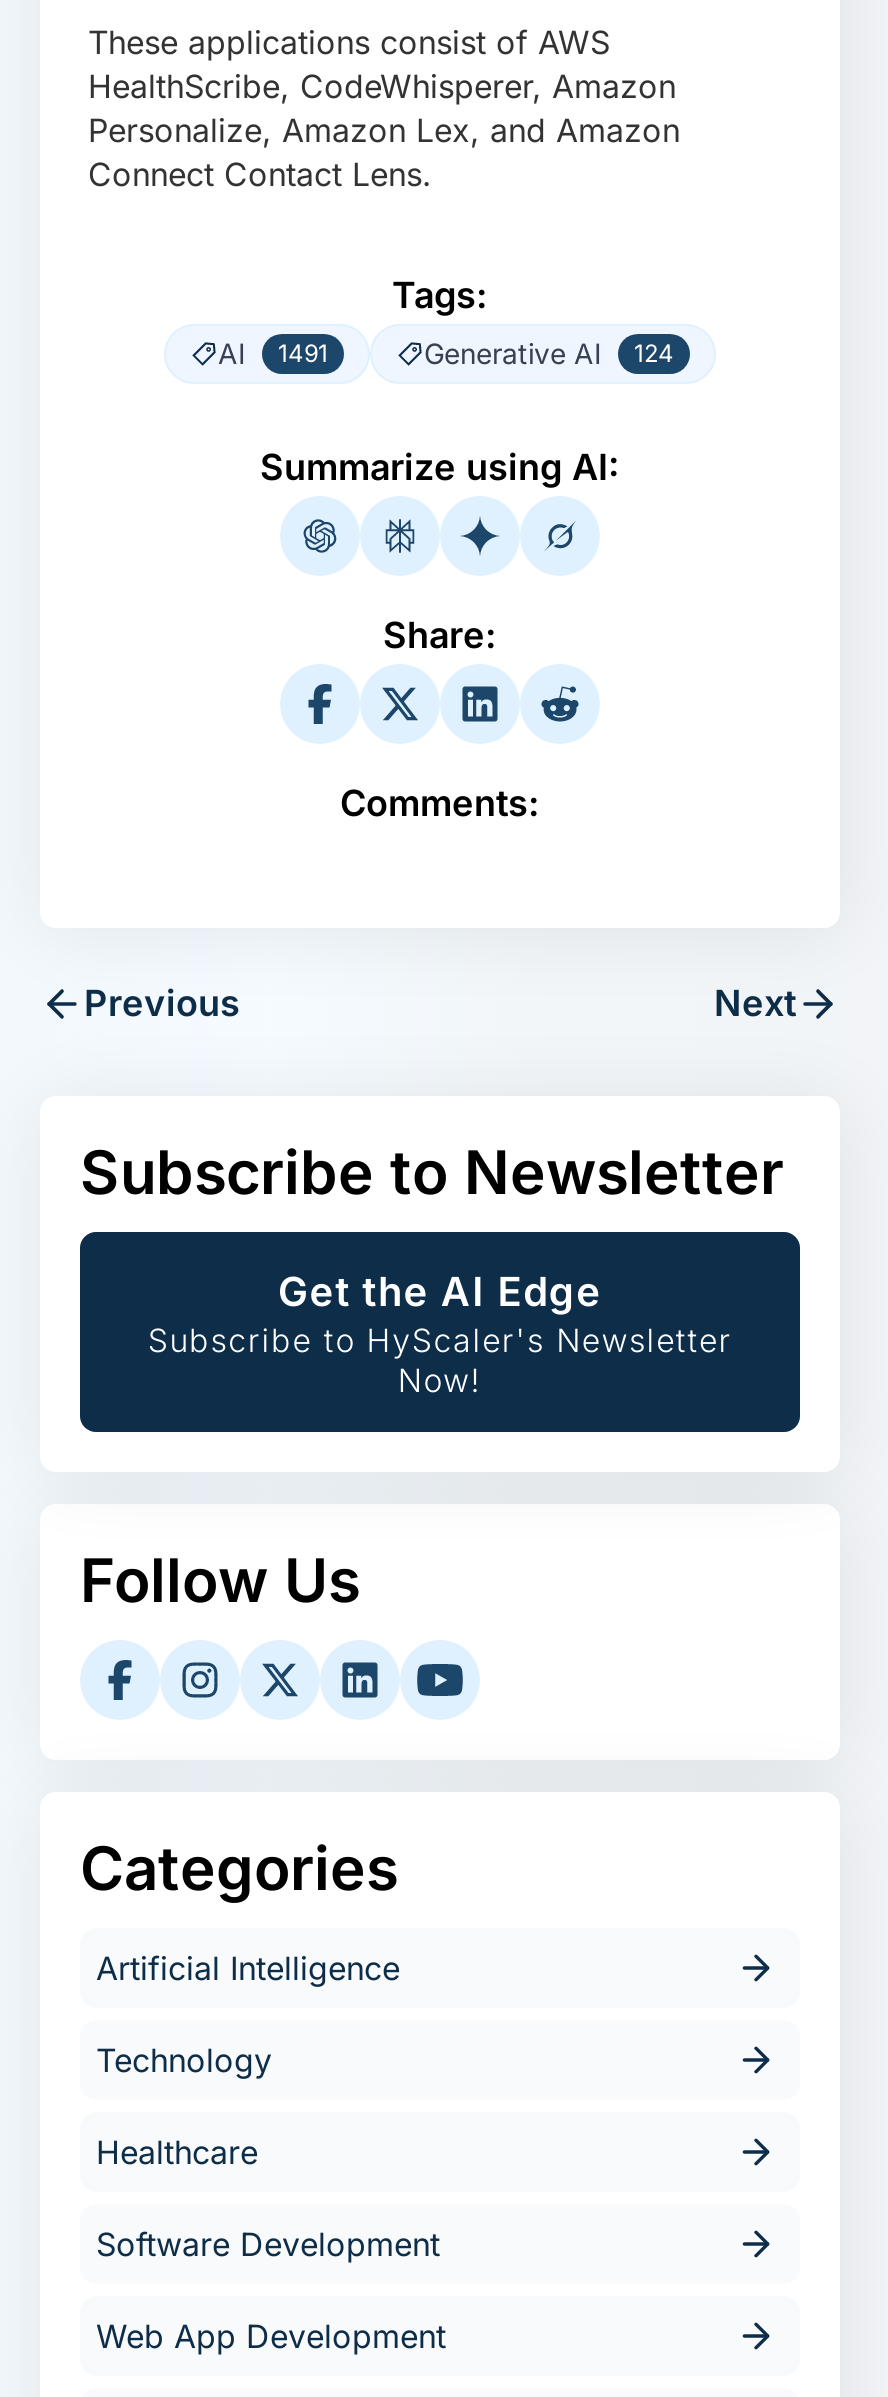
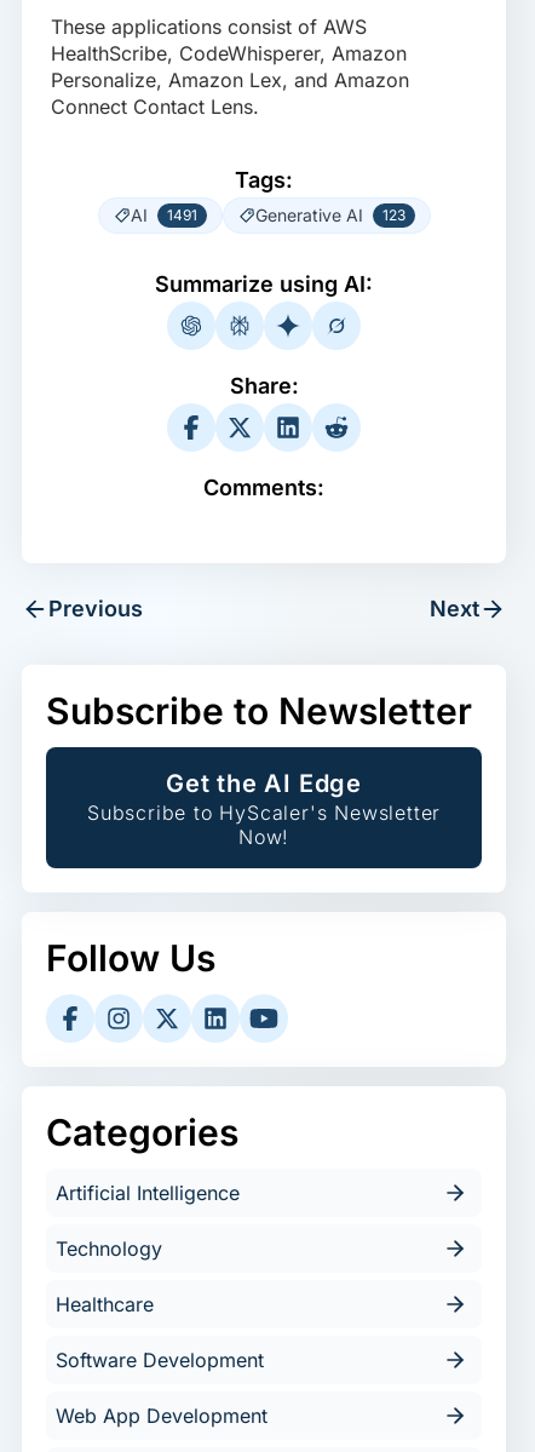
[424,337,674,371] Generative AI 124 -> [255,205,405,225] Generative AI 123

